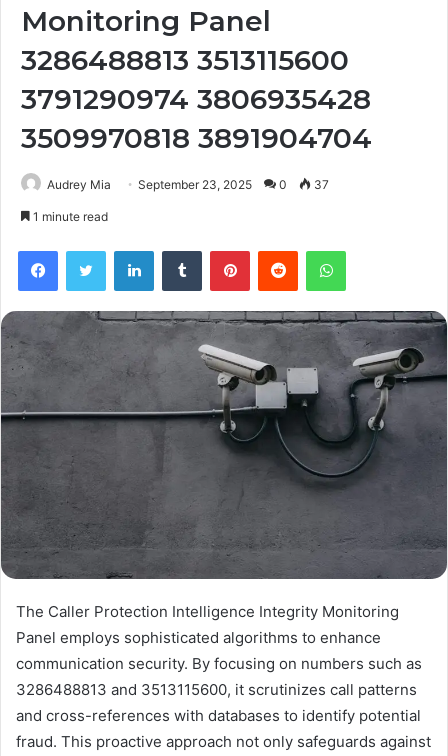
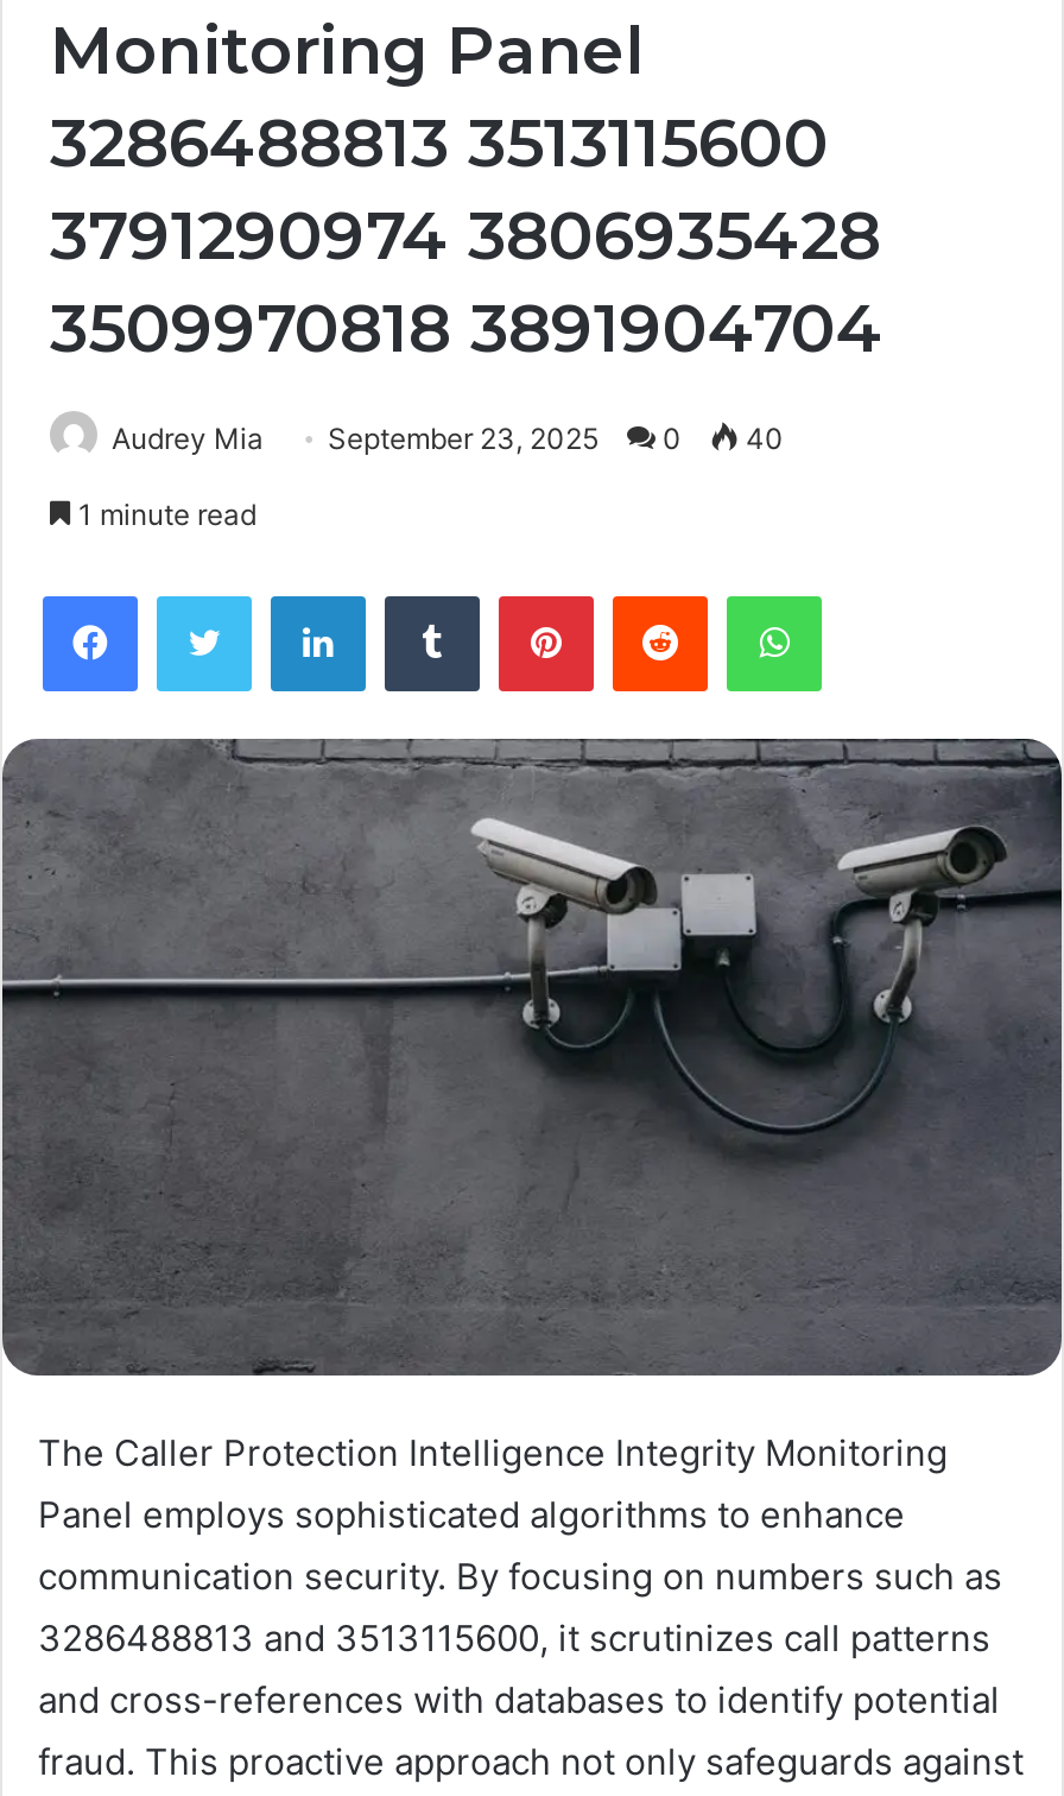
[47,177,329,192] Audrey Mia September 23, 2025 0 37 -> [112,420,784,455] Audrey Mia September 23, 2025 0 40

